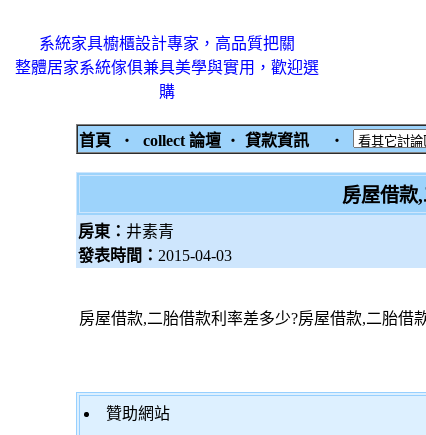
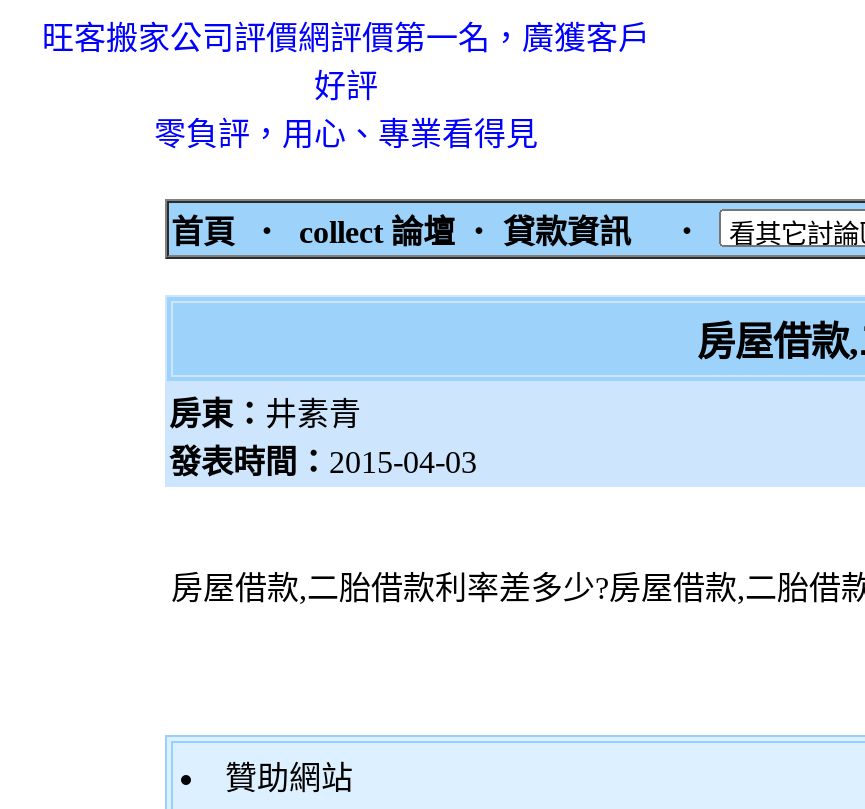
[14,35,318,100] 系統家具櫥櫃設計專家，高品質把關 | 整體居家系統傢俱兼具美學與實用，歡迎選 | 購 -> [42,21,650,151] 旺客搬家公司評價網評價第一名，廣獲客戶 | 好評 | 零負評，用心、專業看得見

